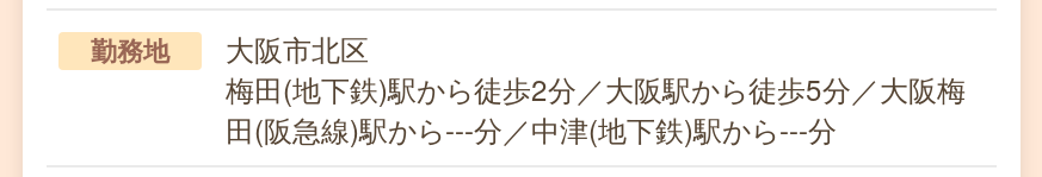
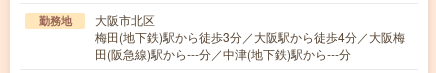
[226,68,966,108] 梅田(地下鉄)駅から徒歩2分／大阪駅から徒歩5分／大阪梅 -> [95,28,405,45] 梅田(地下鉄)駅から徒歩3分／大阪駅から徒歩4分／大阪梅

